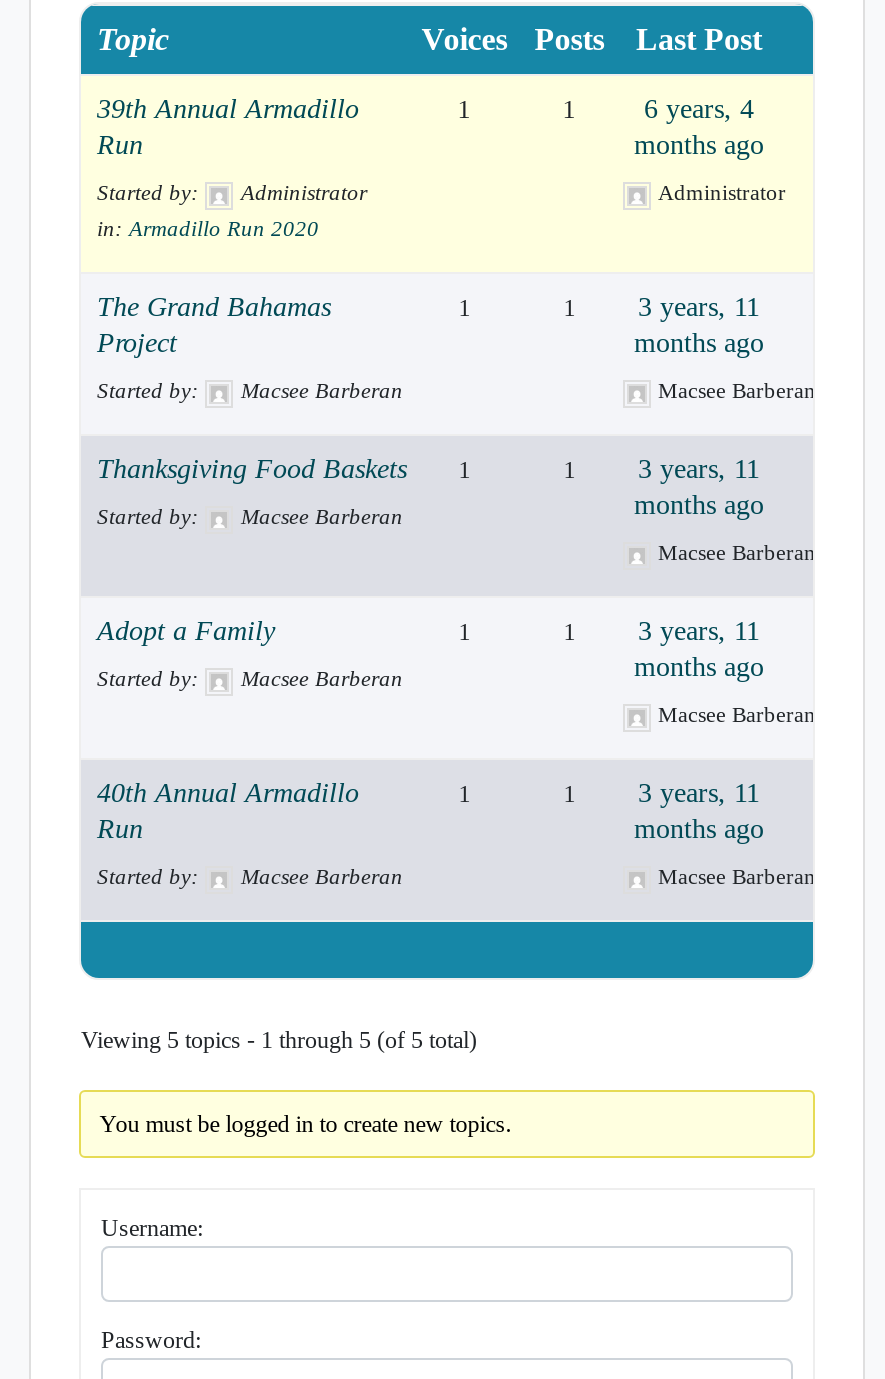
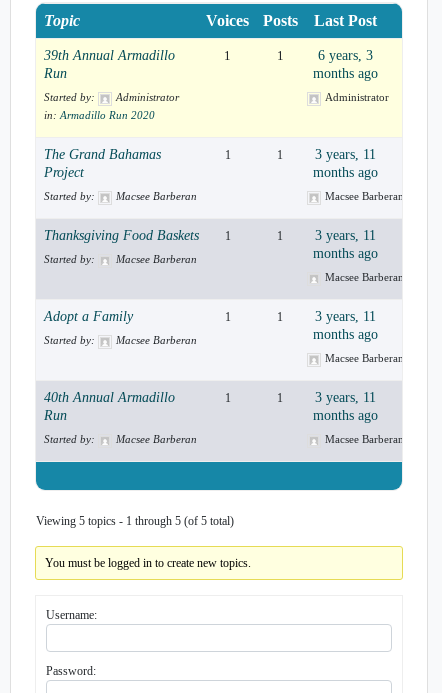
[644,94,754,124] 6 years, 4 -> [317,48,372,63] 6 years, 3

